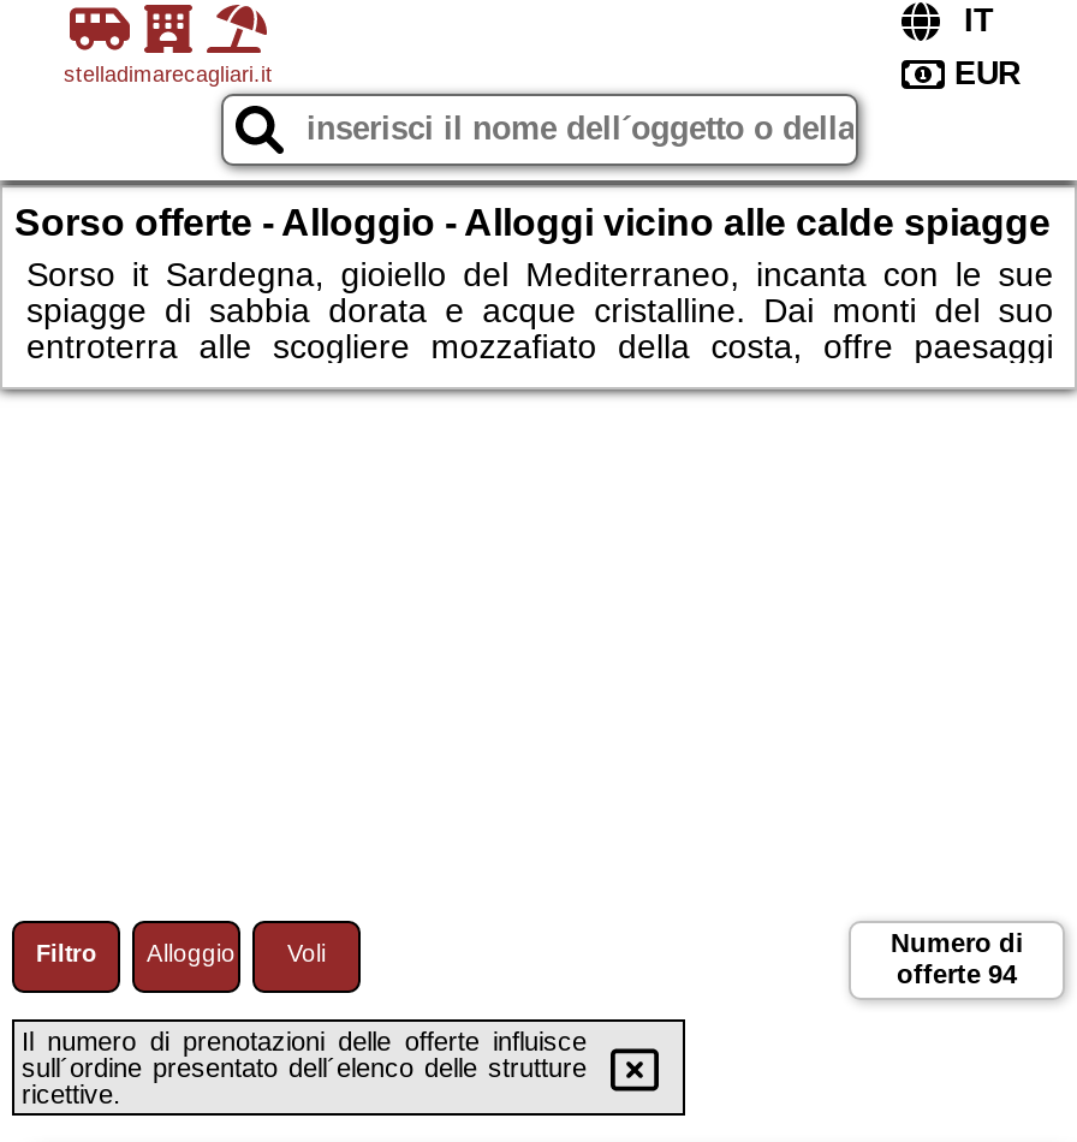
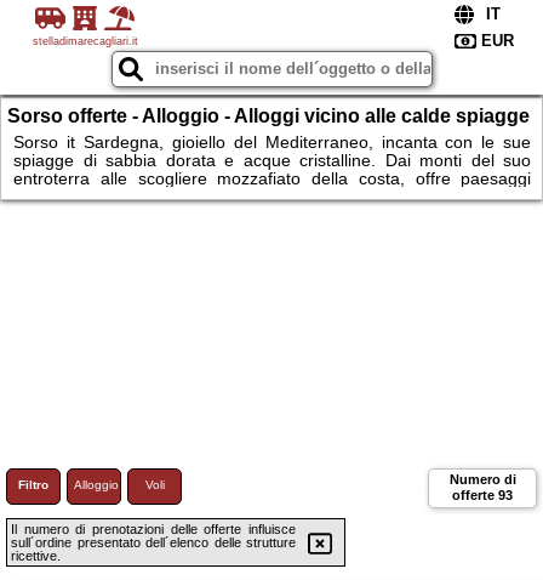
[897,959,1017,988] offerte 94 -> [452,488,513,502] offerte 93

